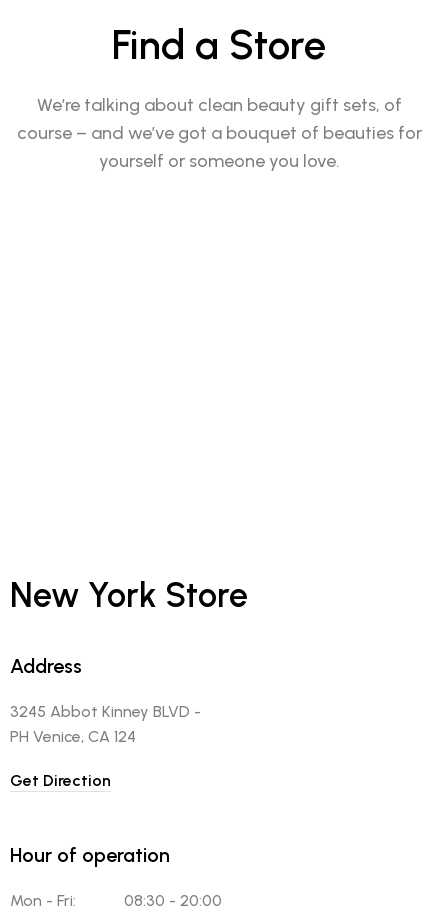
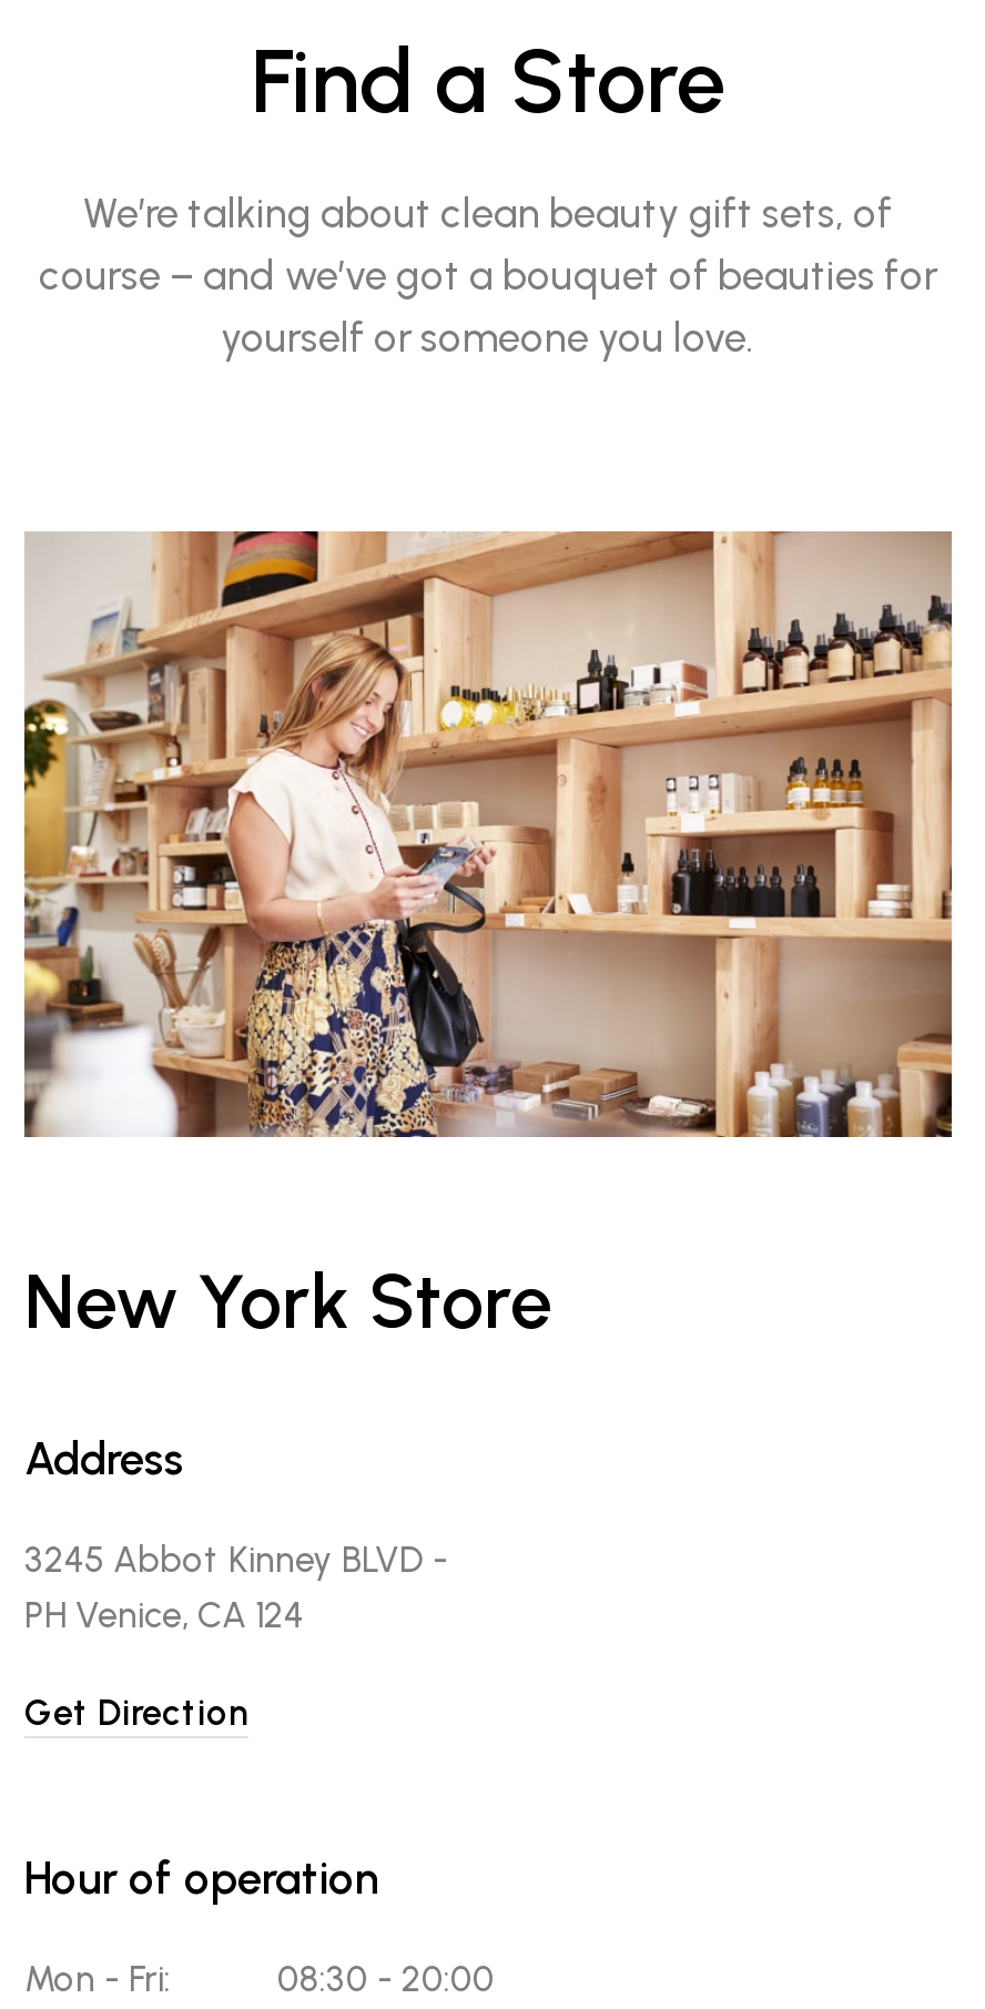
none -> [22,529,954,1139] [image]

